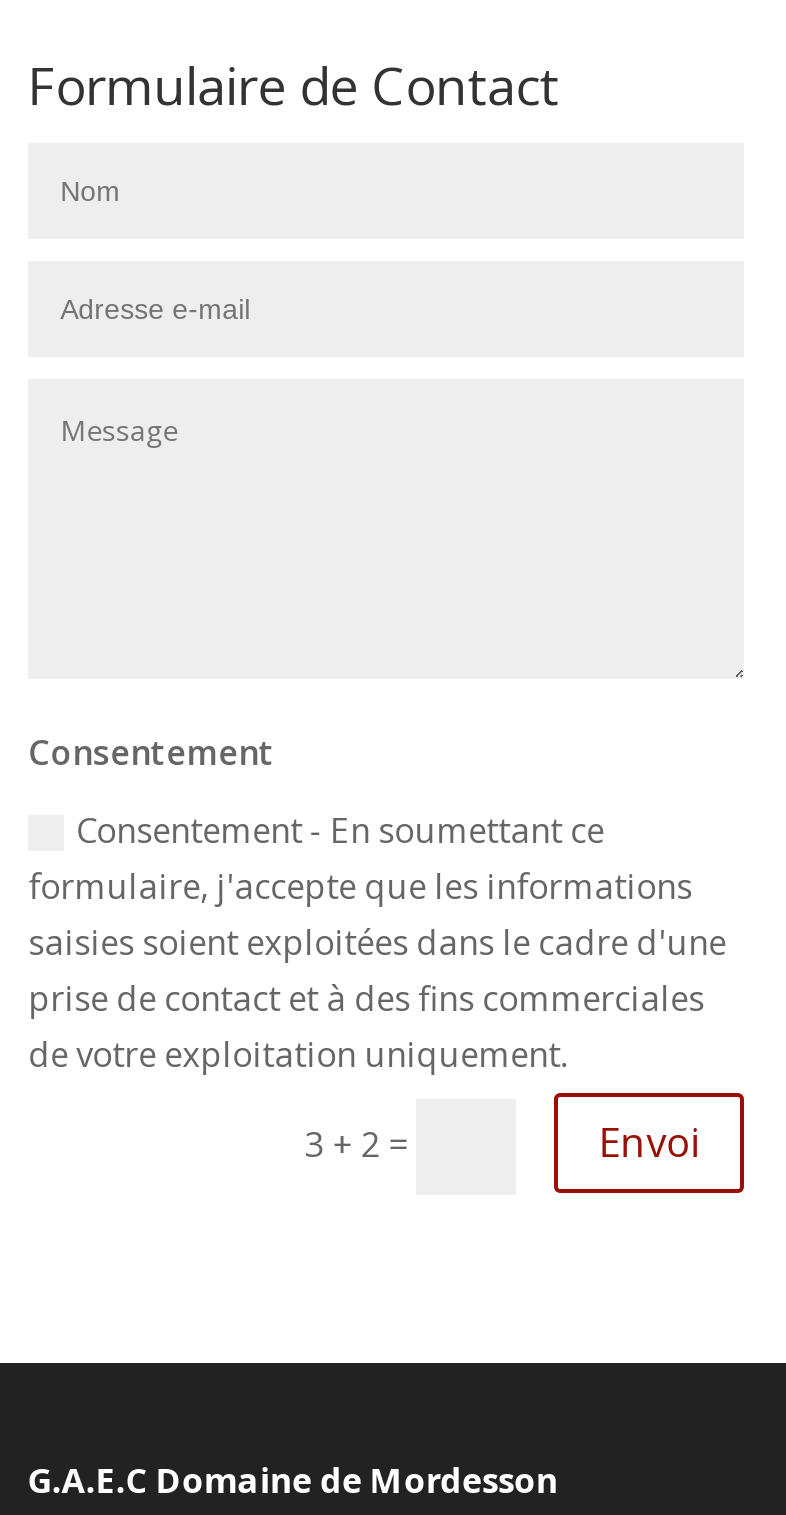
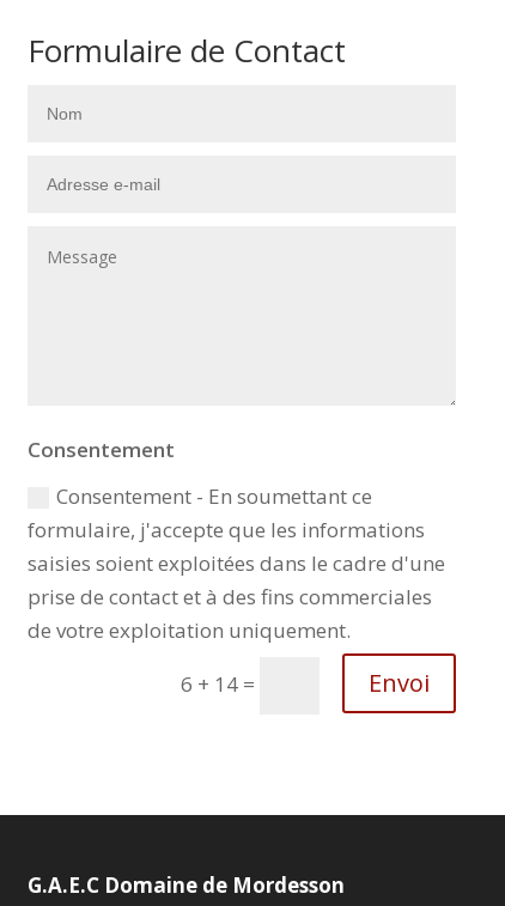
[304,1121,416,1167] 3 + 2 = -> [181,670,260,698] 6 + 14 =

